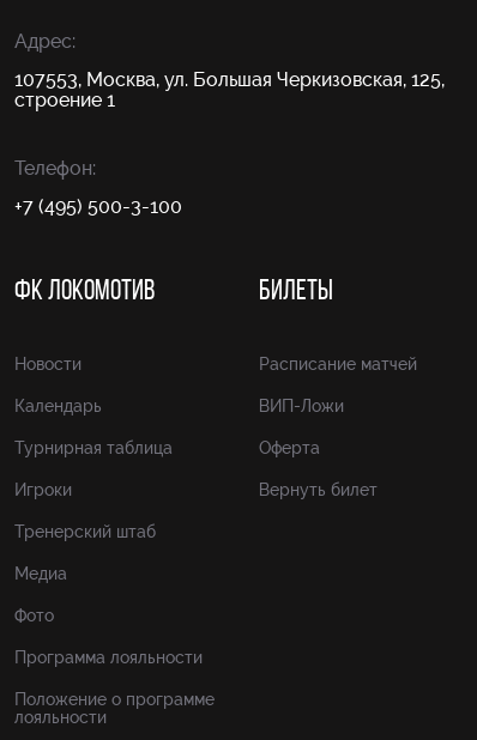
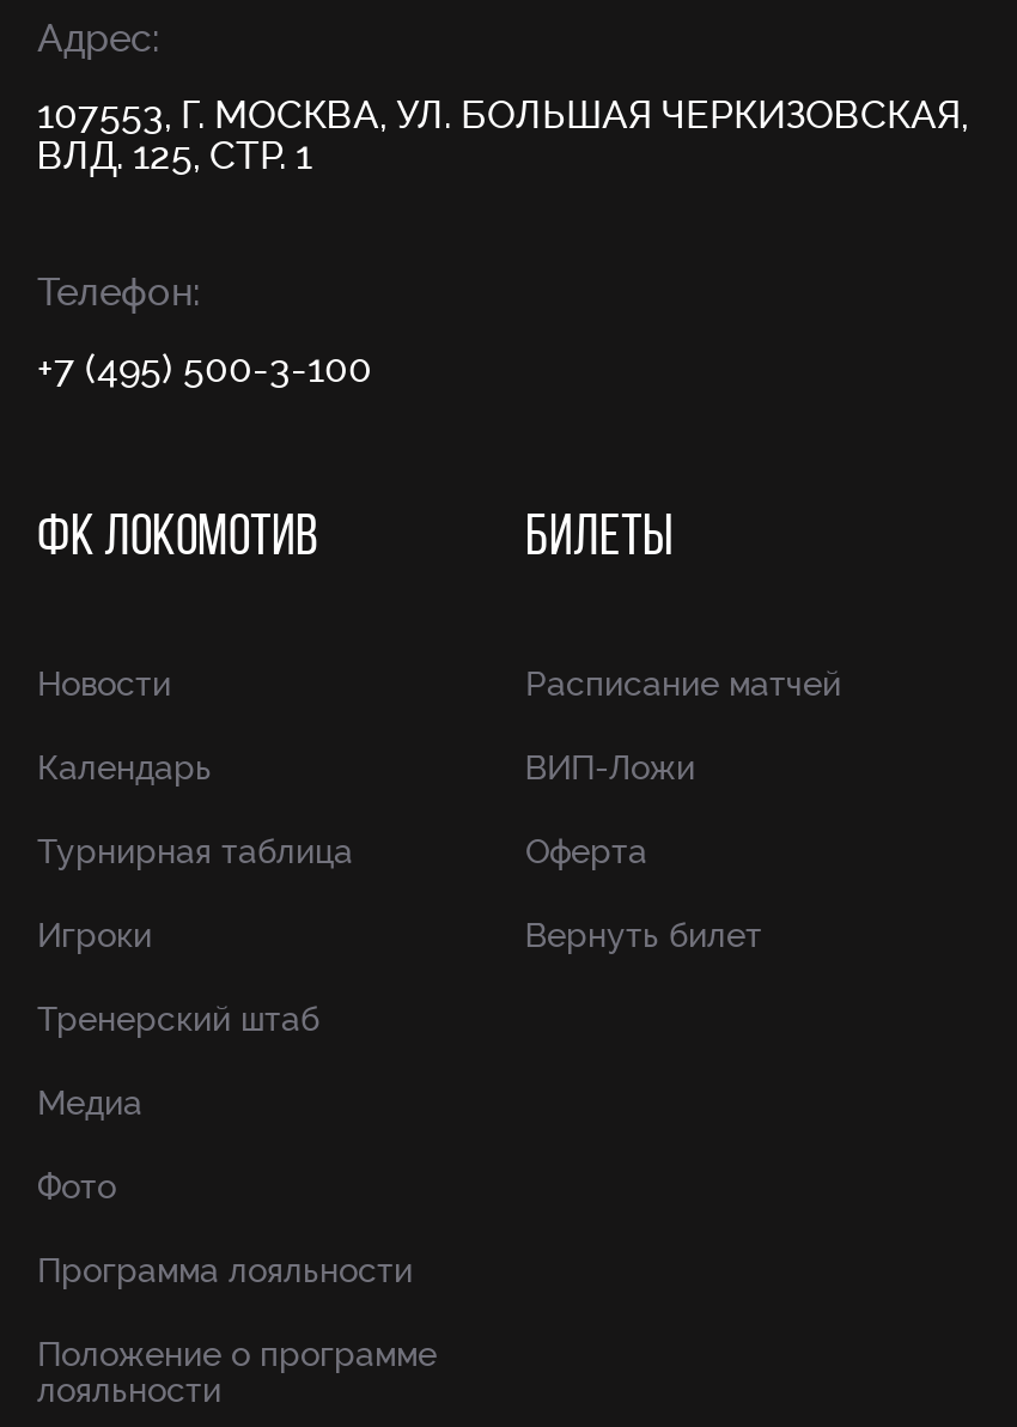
[14,68,445,111] 107553, Москва, ул. Большая Черкизовская, 125, | строение 1 -> [37,92,968,178] 107553, Г. МОСКВА, УЛ. БОЛЬШАЯ ЧЕРКИЗОВСКАЯ, | ВЛД. 125, СТР. 1

